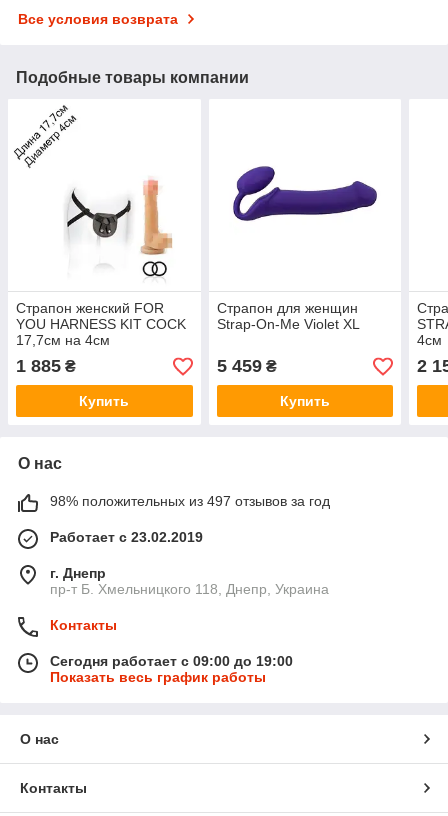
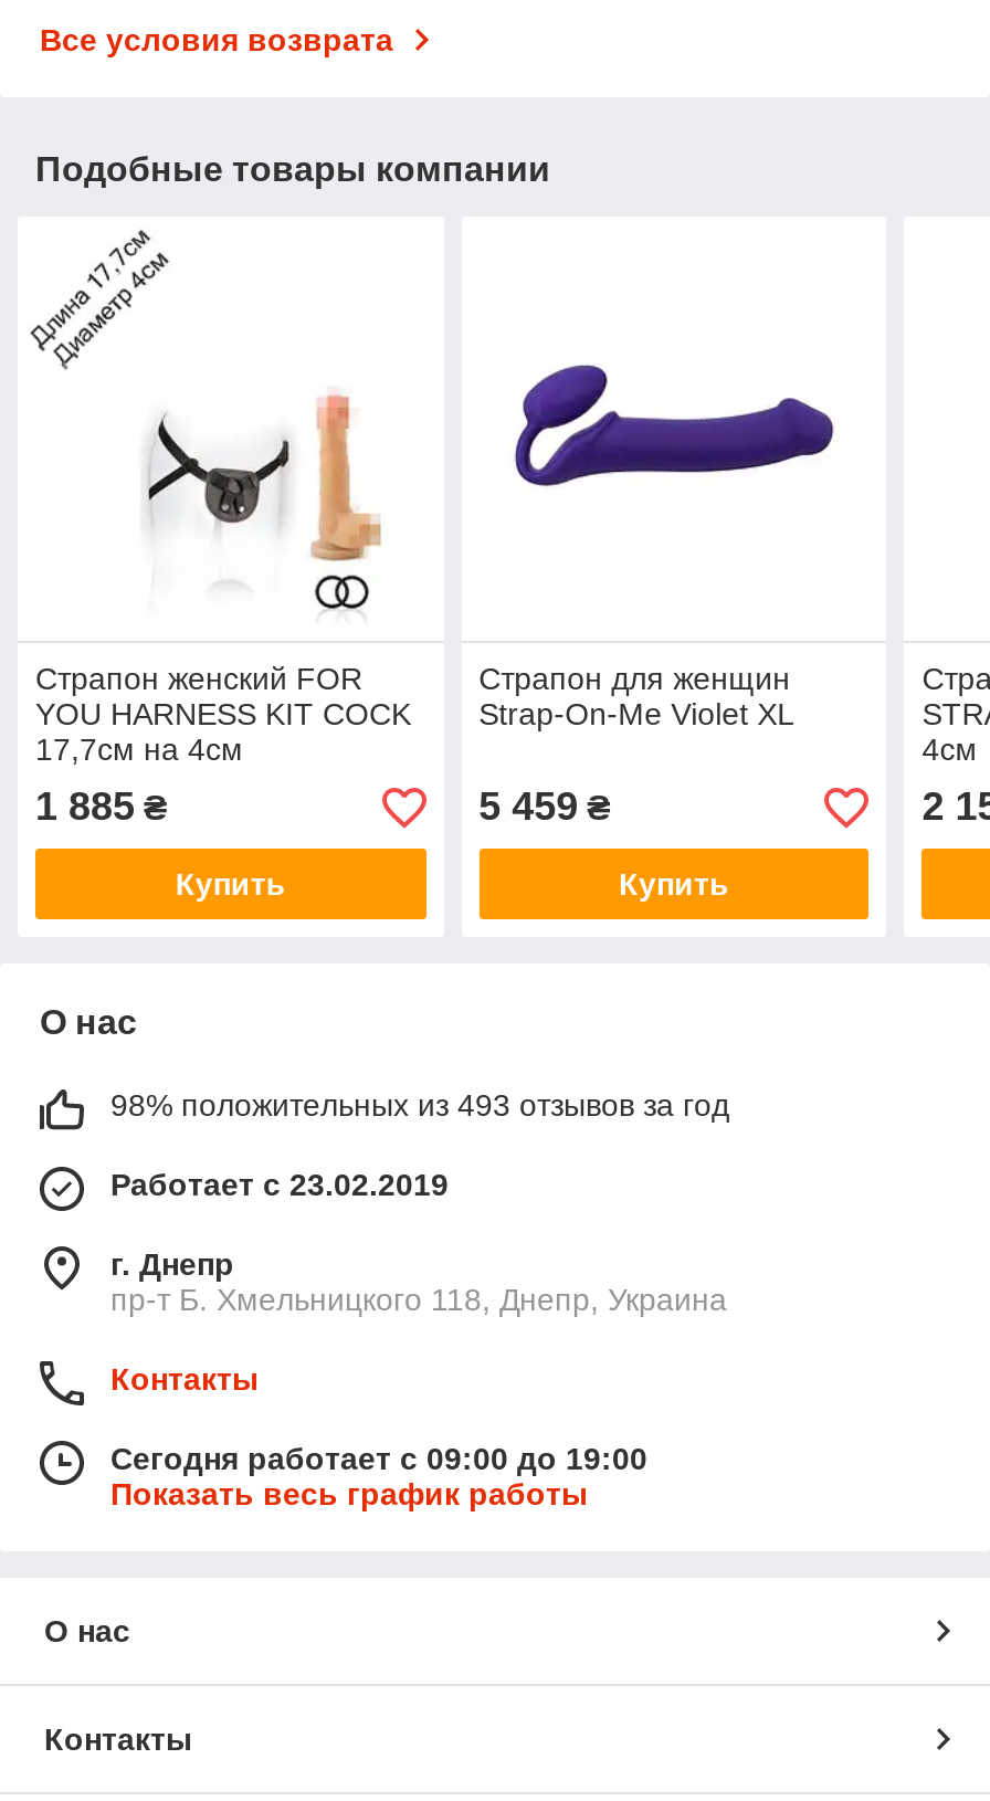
[50,493,330,509] 98% положительных из 497 отзывов за год -> [110,1088,729,1124] 98% положительных из 493 отзывов за год

